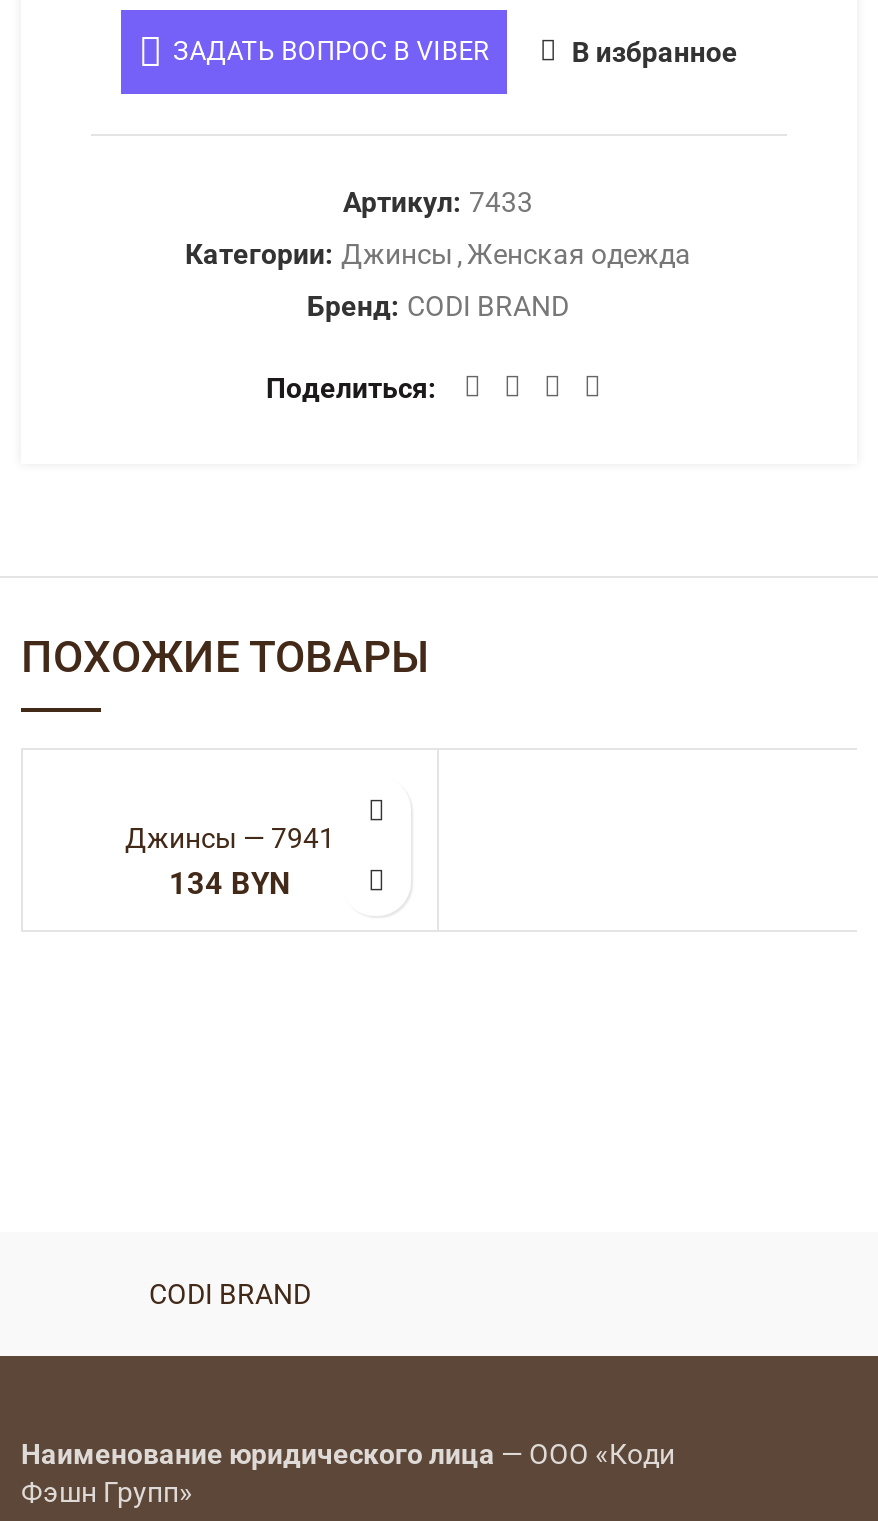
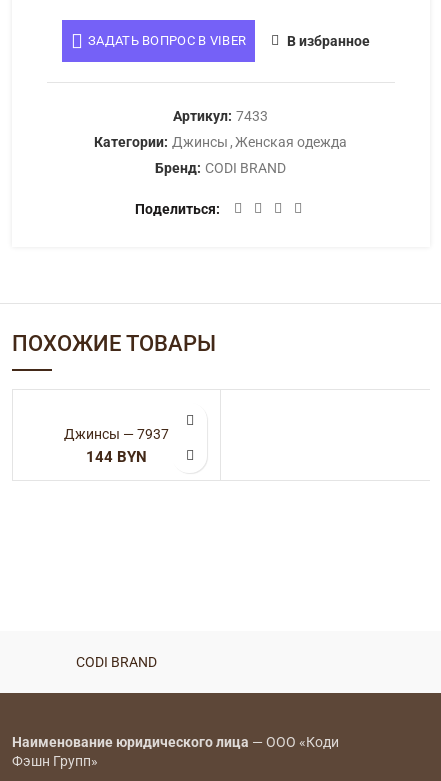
[125,822,335,854] Джинсы — 7941 -> [64,426,169,442] Джинсы — 7937

